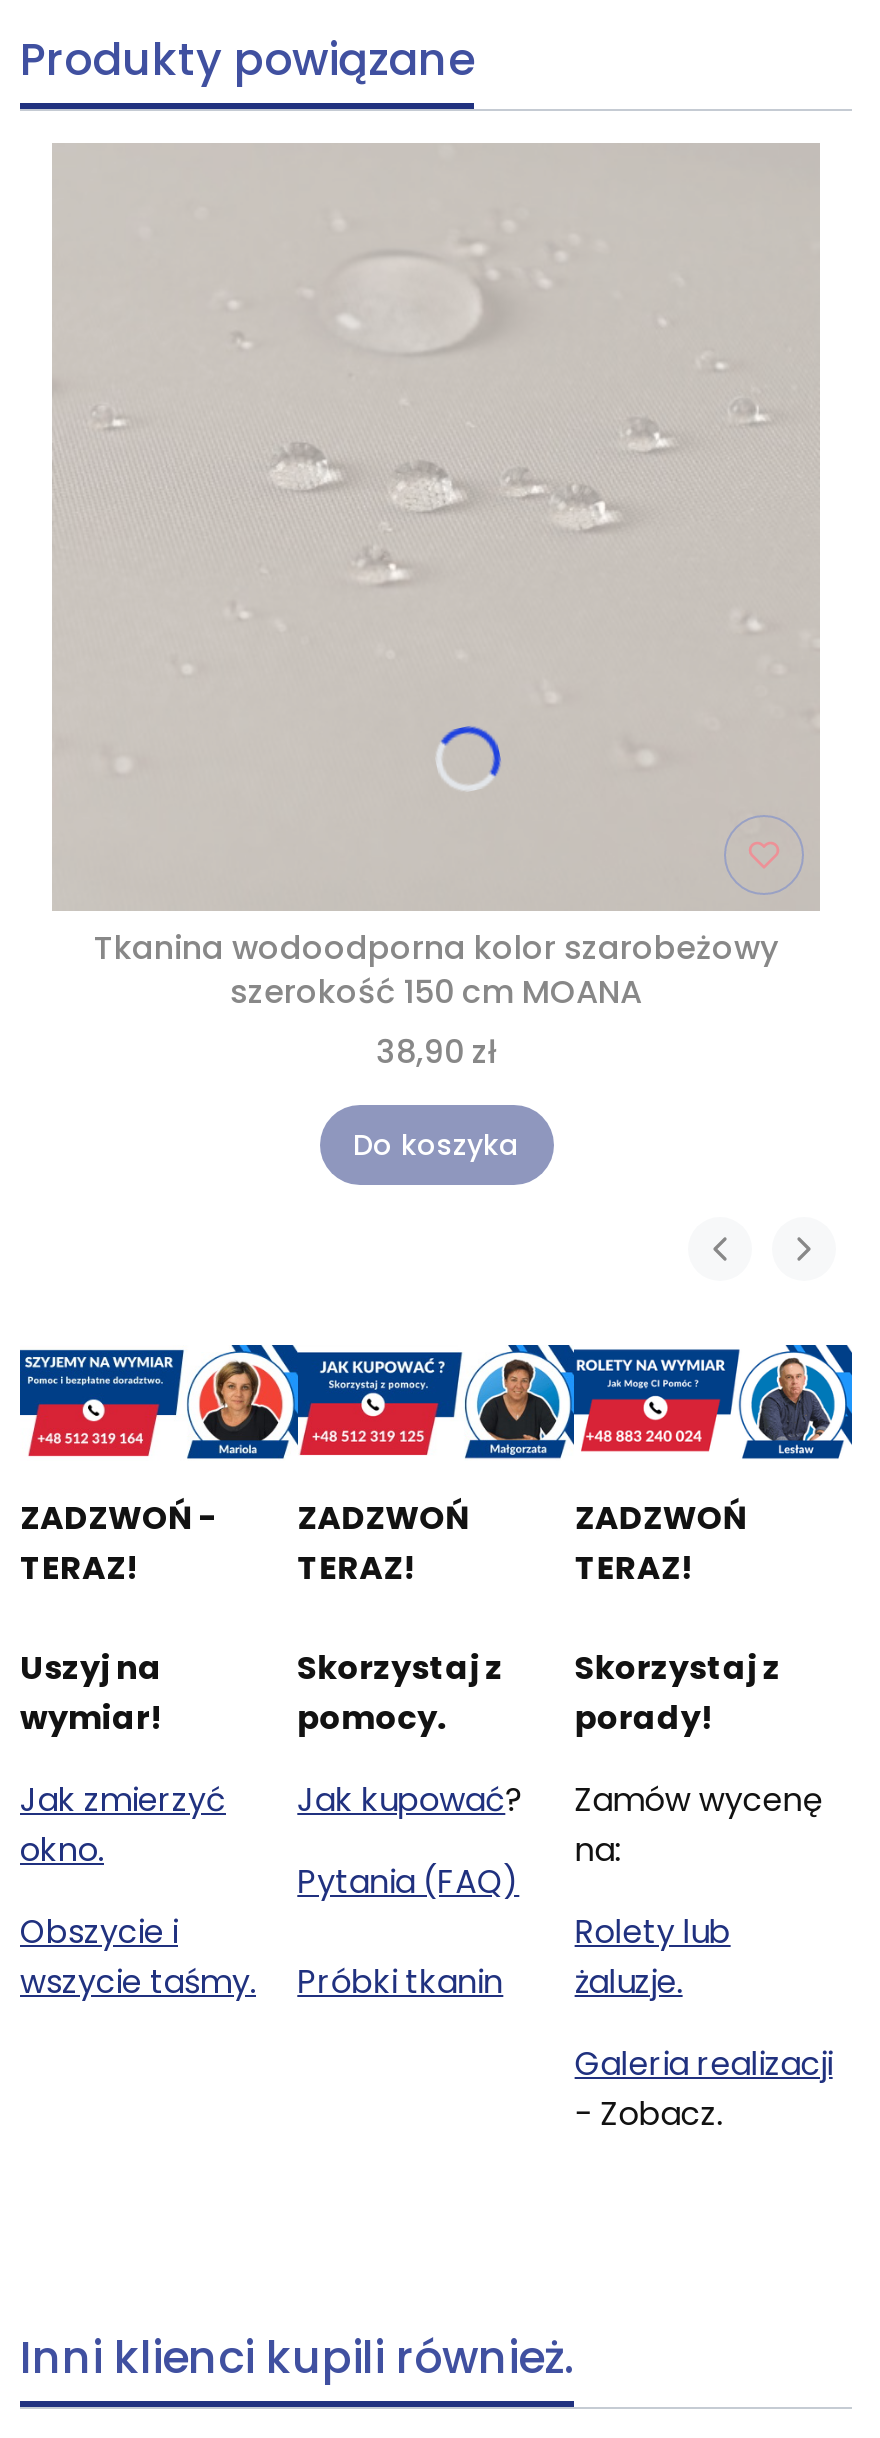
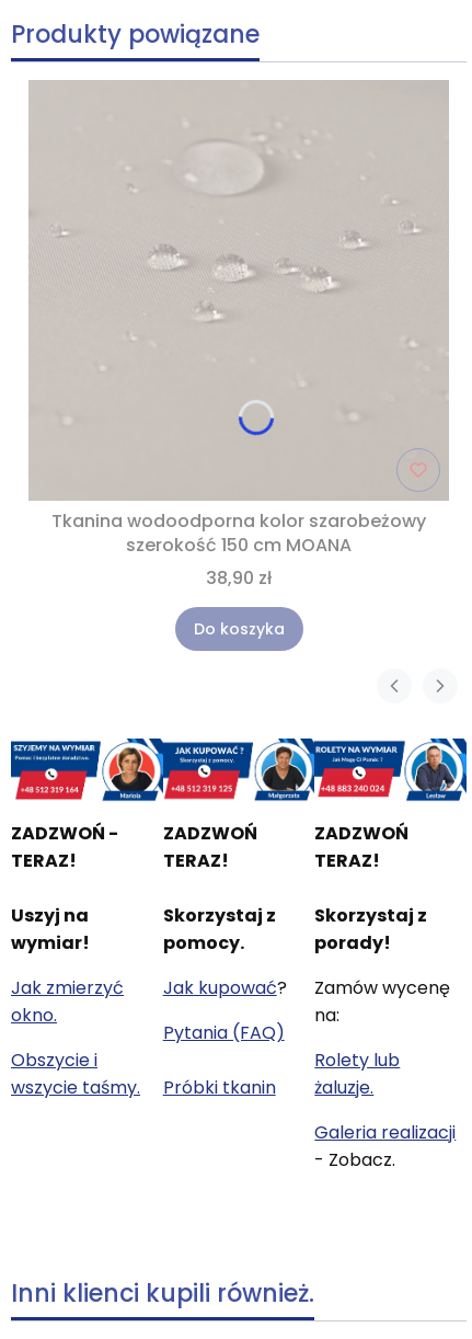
[436,725,502,791] [image] -> [238,400,274,436] [image]

